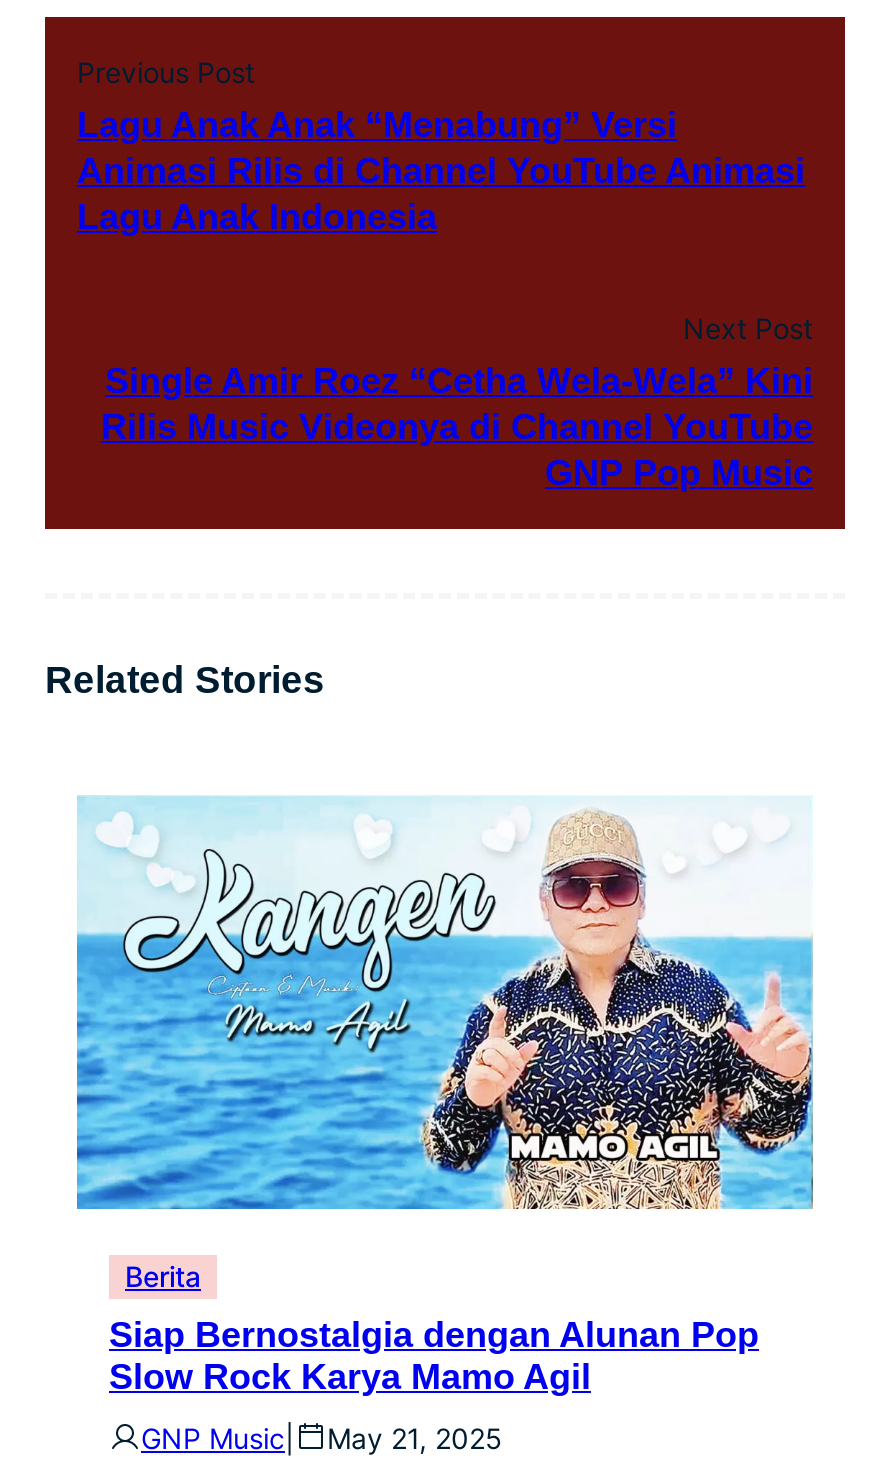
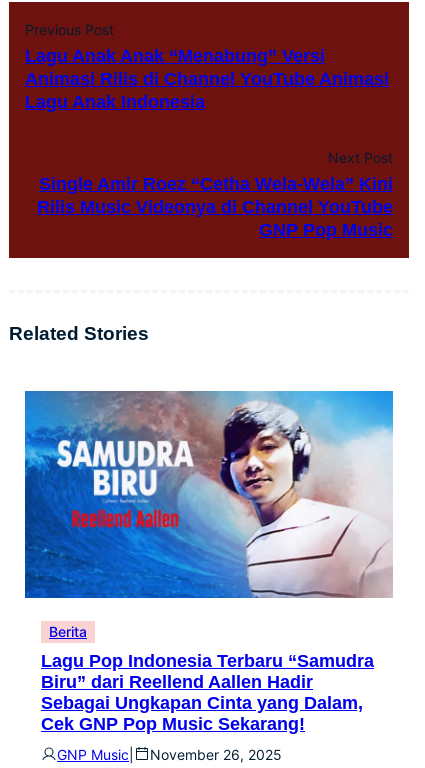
[75,795,813,1211] [image] -> [24,390,394,599] [image]
[109,1315,759,1397] Siap Bernostalgia dengan Alunan Pop | Slow Rock Karya Mamo Agil -> [41,651,374,734] Lagu Pop Indonesia Terbaru “Samudra | Biru” dari Reellend Aallen Hadir | Sebagai Ungkapan Cinta yang Dalam, | Cek GNP Pop Music Sekarang!
[327,1421,503,1455] May 21, 2025 -> [150,746,282,763] November 26, 2025

